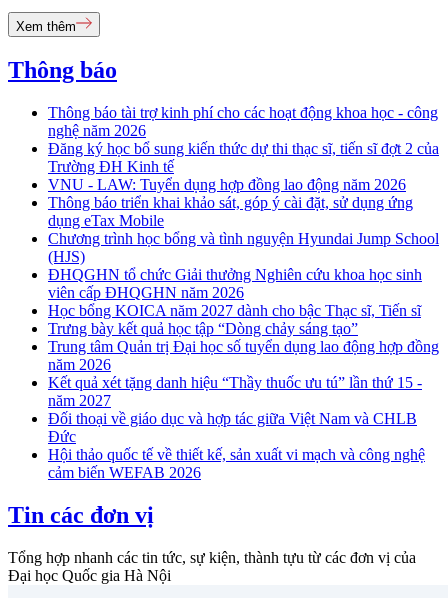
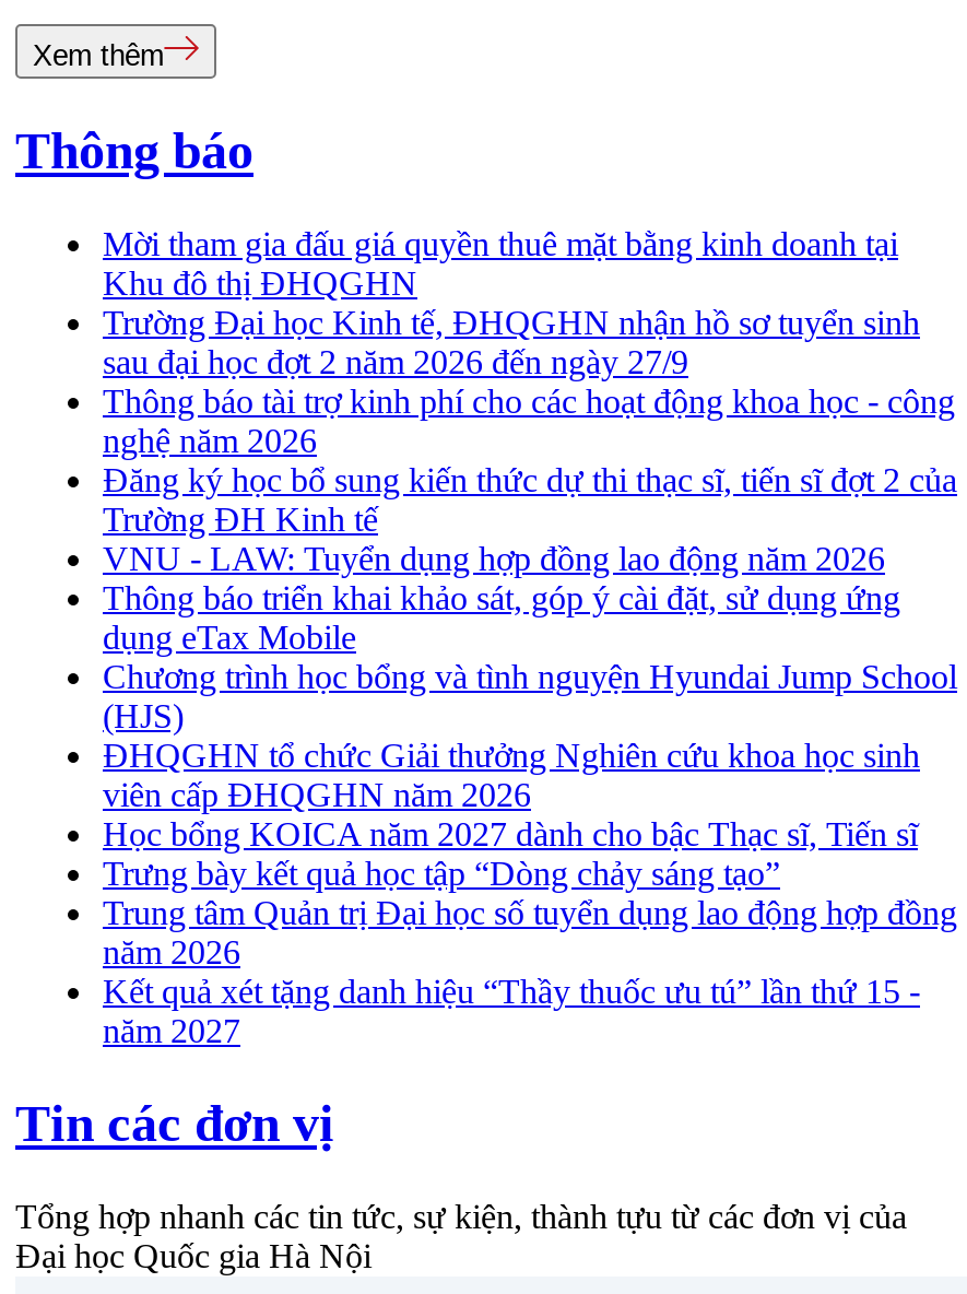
none -> [103,226,920,381] Mời tham gia đấu giá quyền thuê mặt bằng kinh doanh tại | Khu đô thị ĐHQGHN | Trường Đại học Kinh tế, ĐHQGHN nhận hồ sơ tuyển sinh | sau đại học đợt 2 năm 2026 đến ngày 27/9
moved [48,104,439,409] -> [103,383,957,1050]: Thông báo tài trợ kinh phí cho các hoạt động khoa học - công | nghệ năm 2026 | Đăng ký học bổ sung kiến thức dự thi thạc sĩ, tiến sĩ đợt 2 của | ... | Kết quả xét tặng danh hiệu “Thầy thuốc ưu tú” lần thứ 15 - | năm 2027
[48,410,425,481] Đối thoại về giáo dục và hợp tác giữa Việt Nam và CHLB | Đức | Hội thảo quốc tế về thiết kế, sản xuất vi mạch và công nghệ | cảm biến WEFAB 2026 -> none

